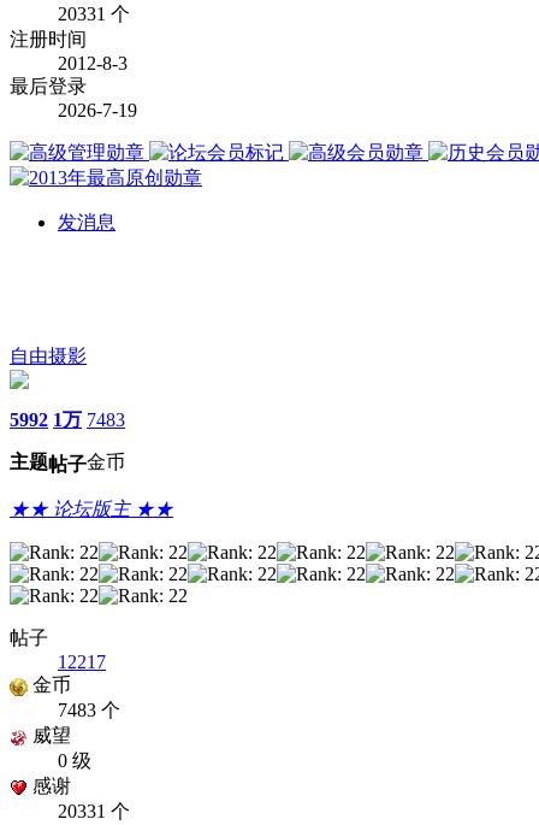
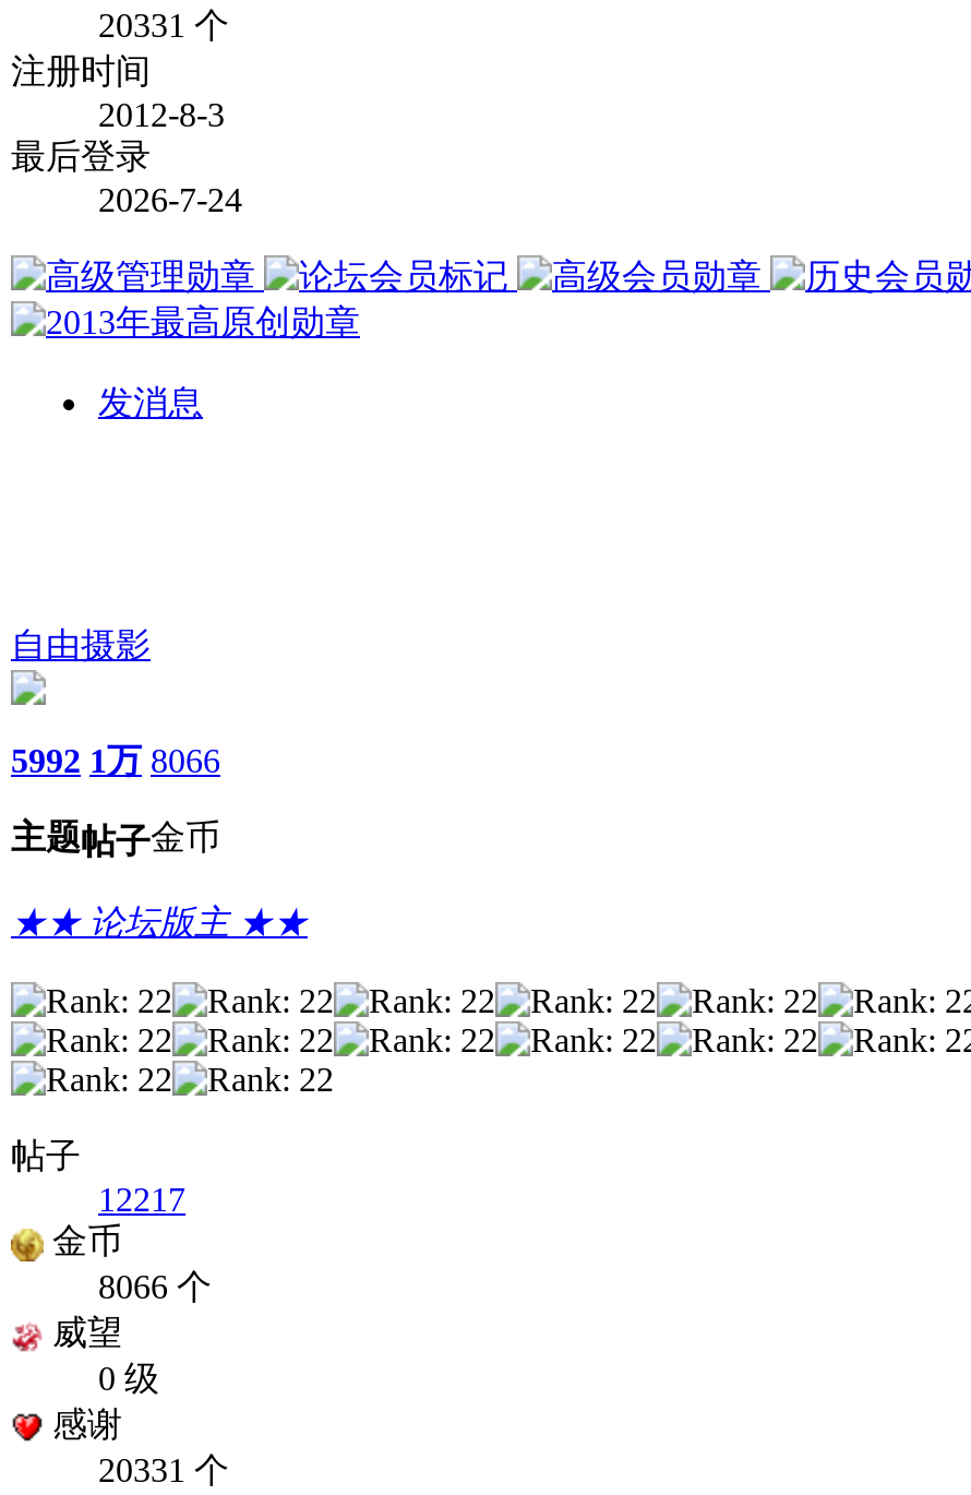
[58,100,137,120] 2026-7-19 -> [98,181,242,218] 2026-7-24
[10,409,125,430] 5992 1万 7483 -> [11,742,220,779] 5992 1万 8066
[58,700,120,720] 7483 个 -> [98,1268,212,1305] 8066 个

